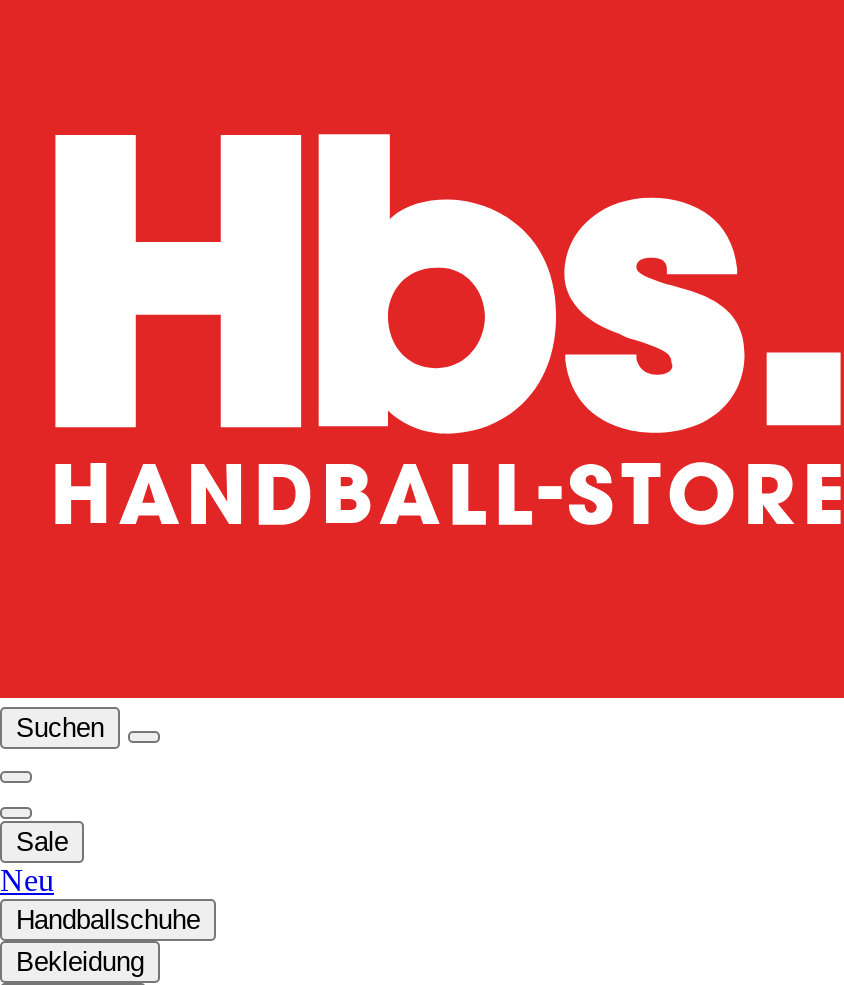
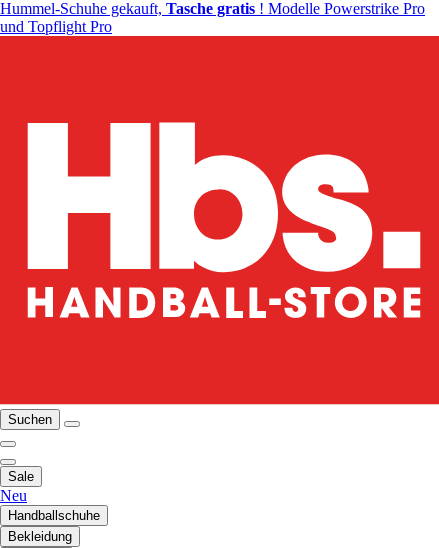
none -> [0,0,425,35] Hummel-Schuhe gekauft, Tasche gratis! Modelle Powerstrike Pro | und Topflight Pro

